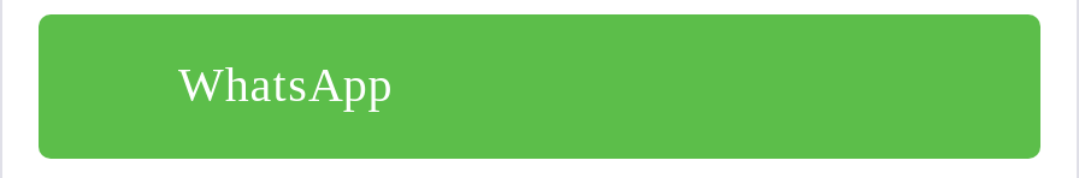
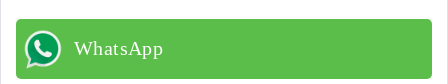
none -> [24,29,62,69] [image]

